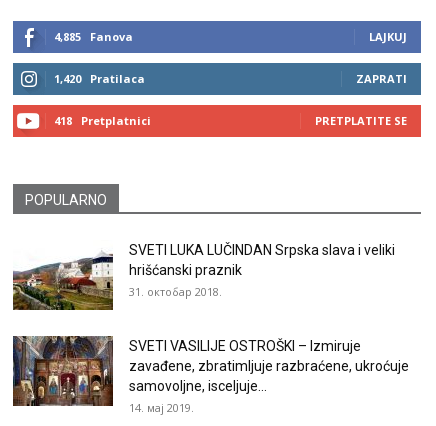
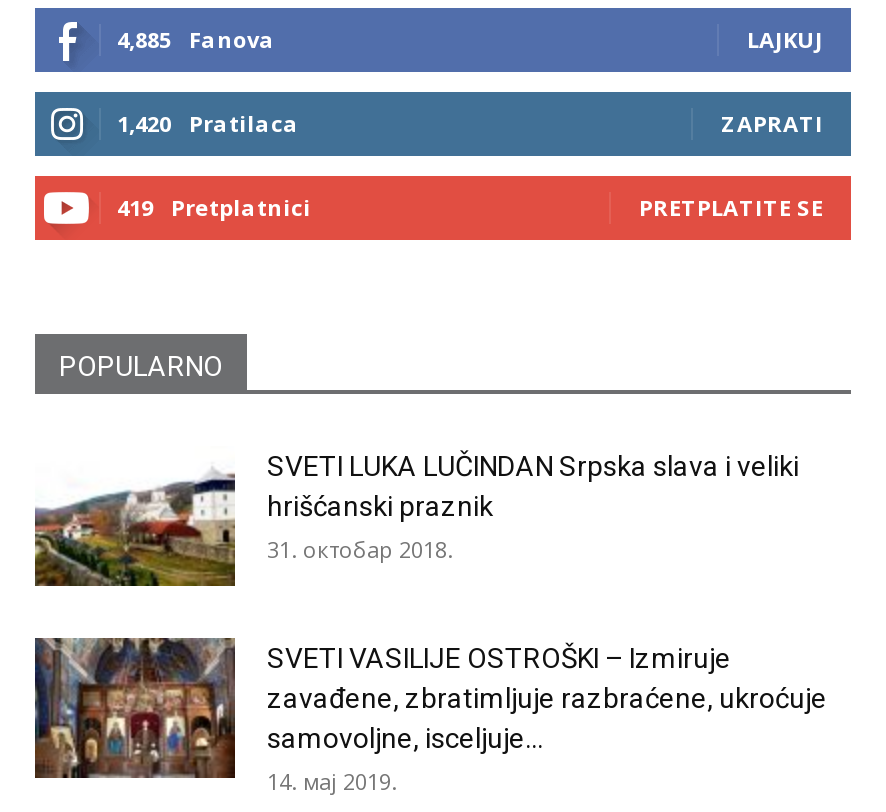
[54,113,151,128] 418 Pretplatnici -> [117,193,311,223] 419 Pretplatnici

